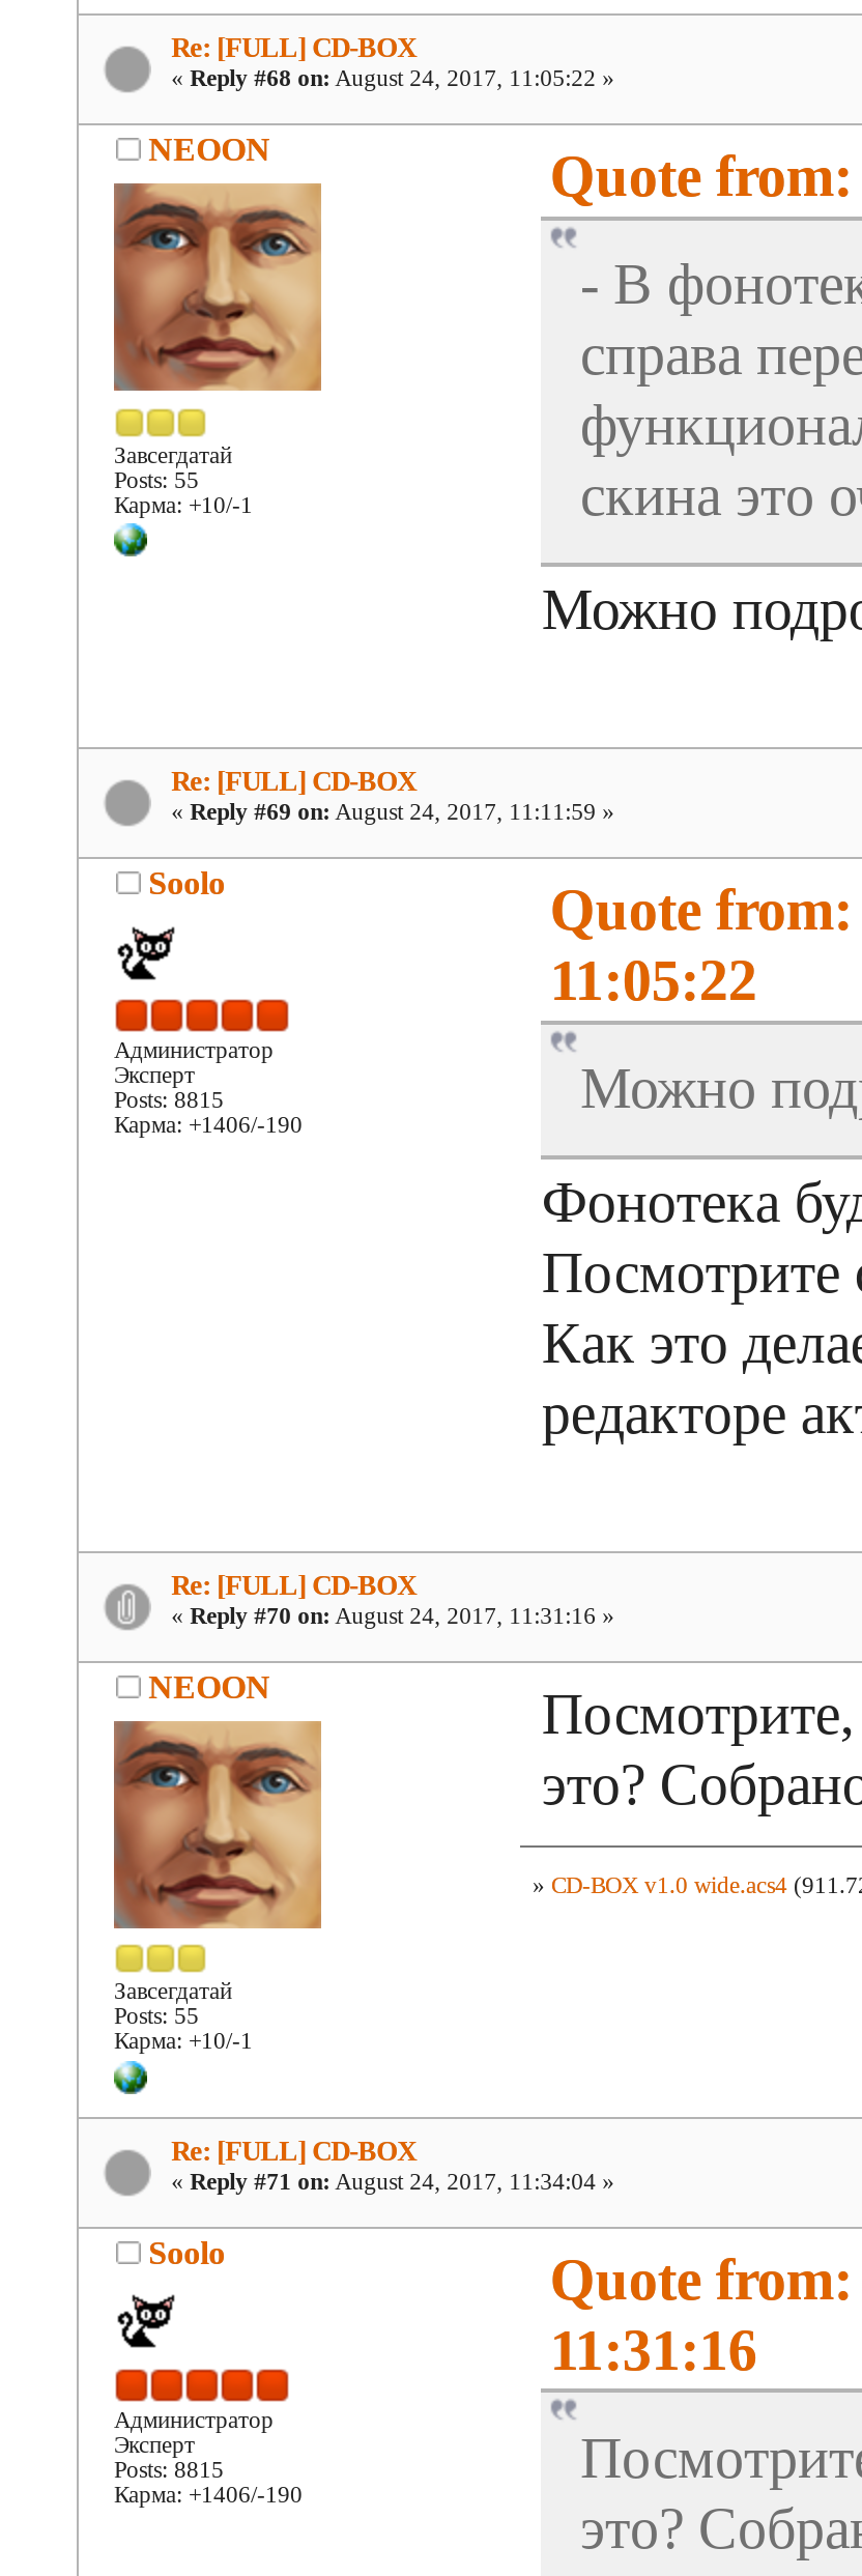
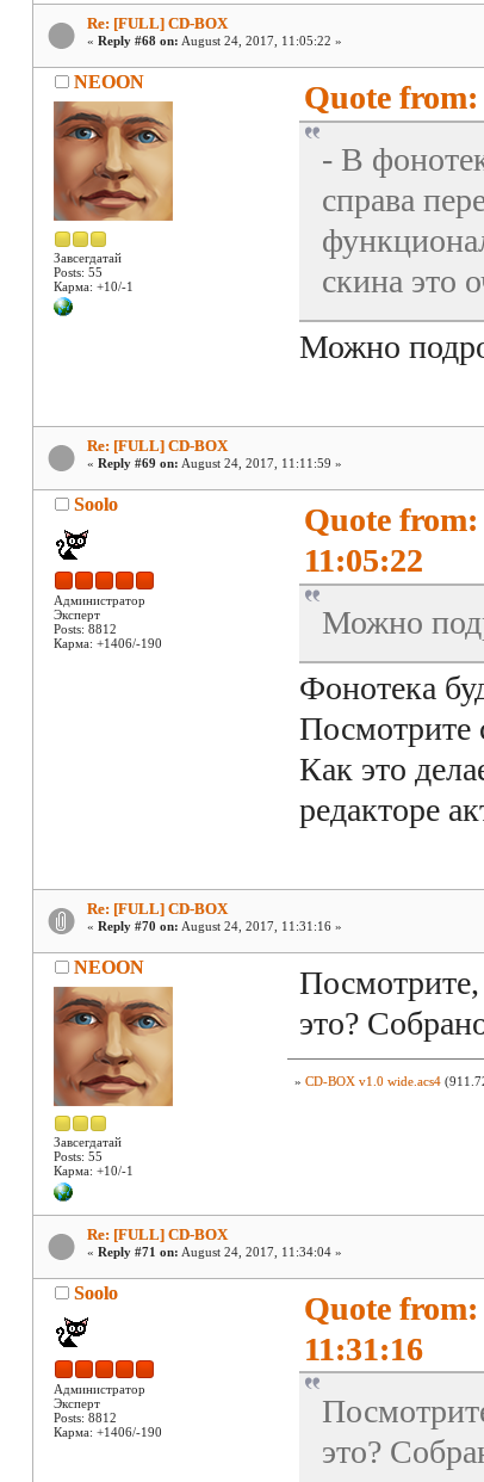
[114,1088,224,1113] Posts: 8815 -> [54,622,117,637] Posts: 8812
[114,2457,224,2482] Posts: 8815 -> [54,1410,117,1425] Posts: 8812

